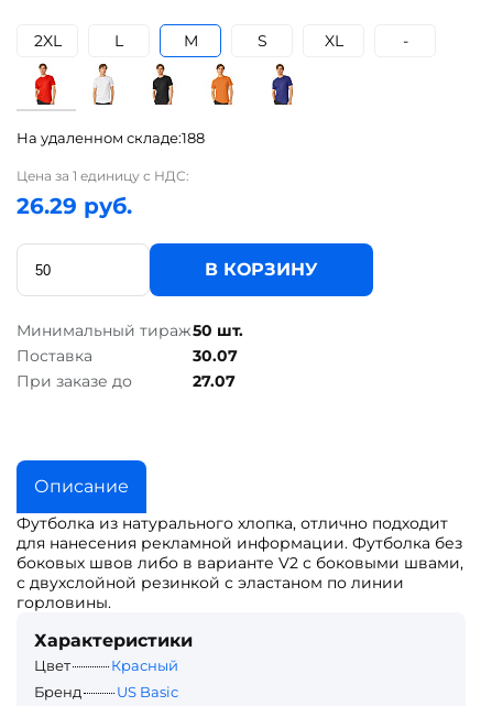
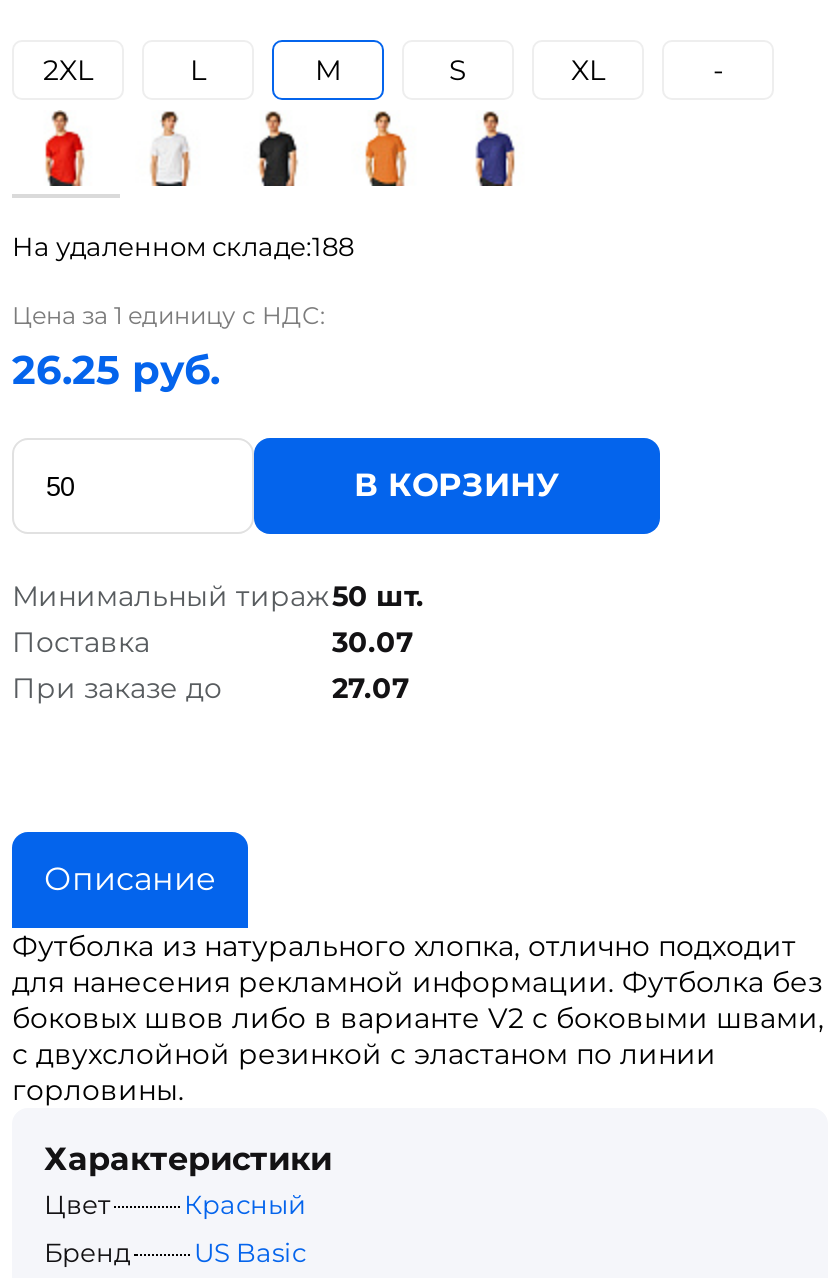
[17,193,132,219] 26.29 руб. -> [12,346,220,394] 26.25 руб.

